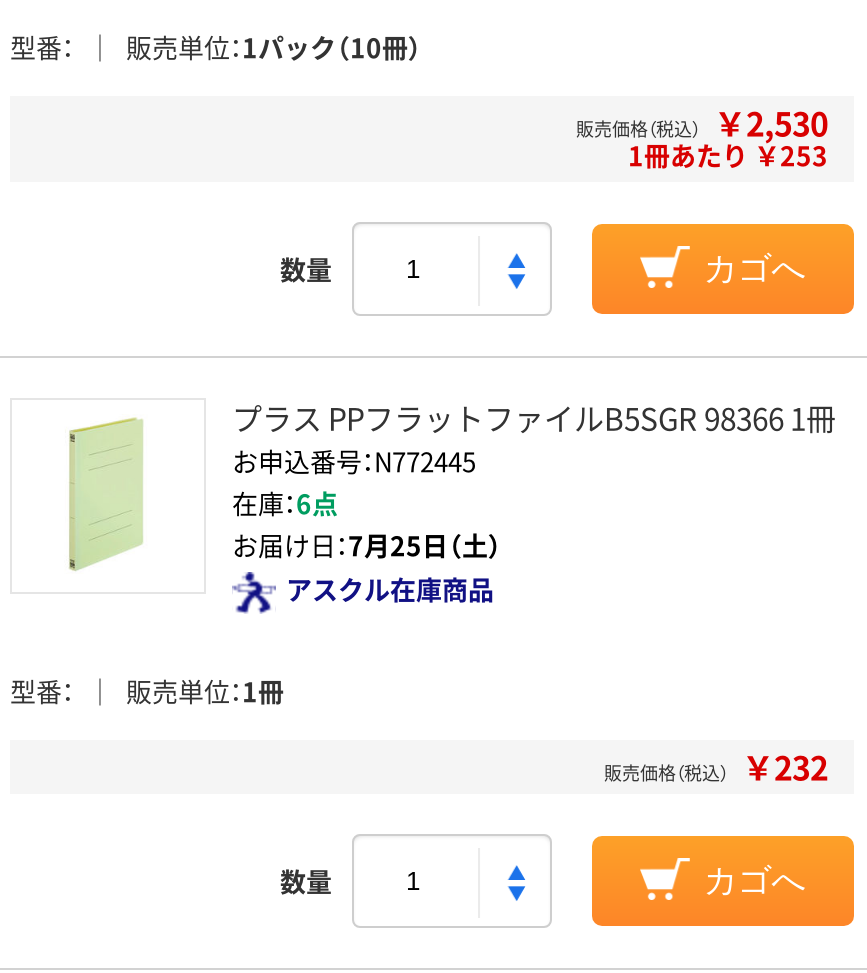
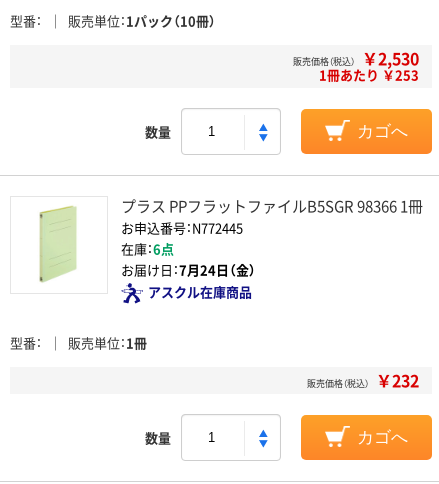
[232,526,502,564] お届け日：7月25日（土） -> [121,260,256,279] お届け日：7月24日（金）

